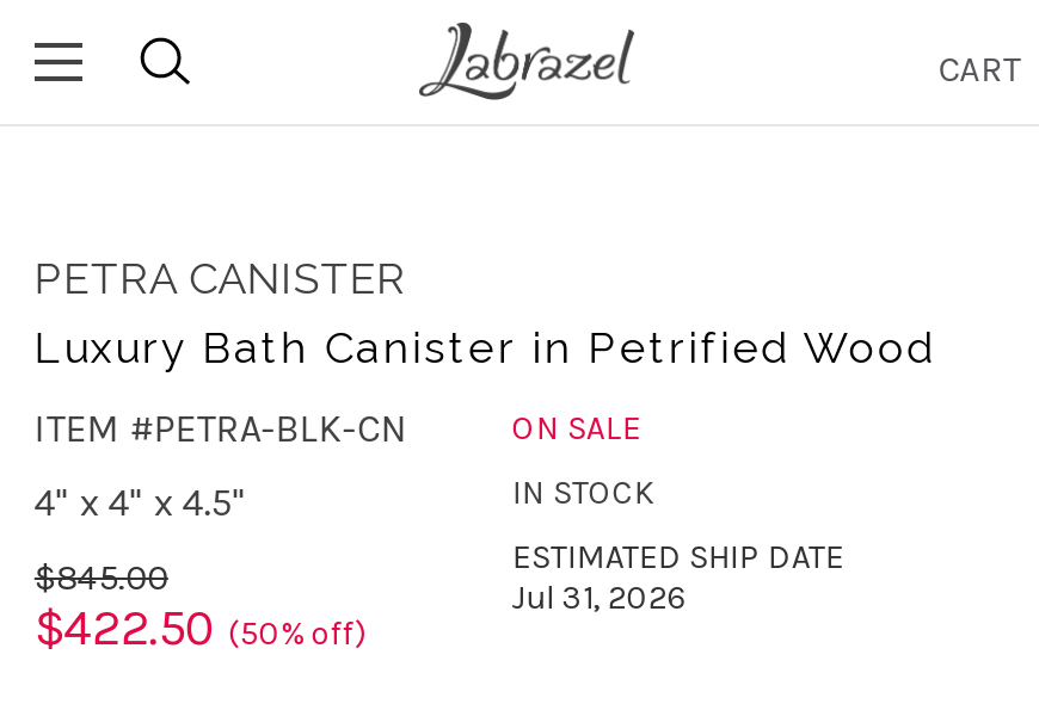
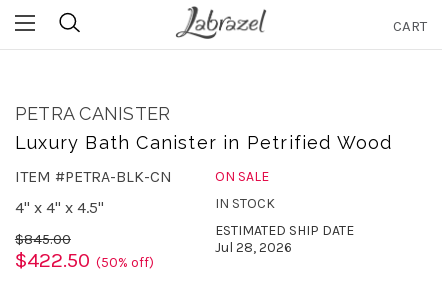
[512,578,686,618] Jul 31, 2026 -> [215,239,292,256] Jul 28, 2026

